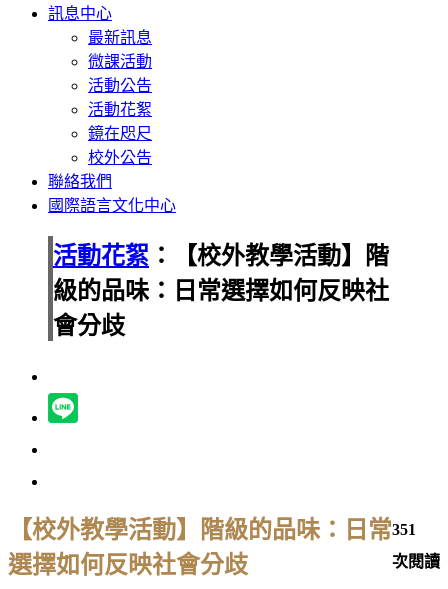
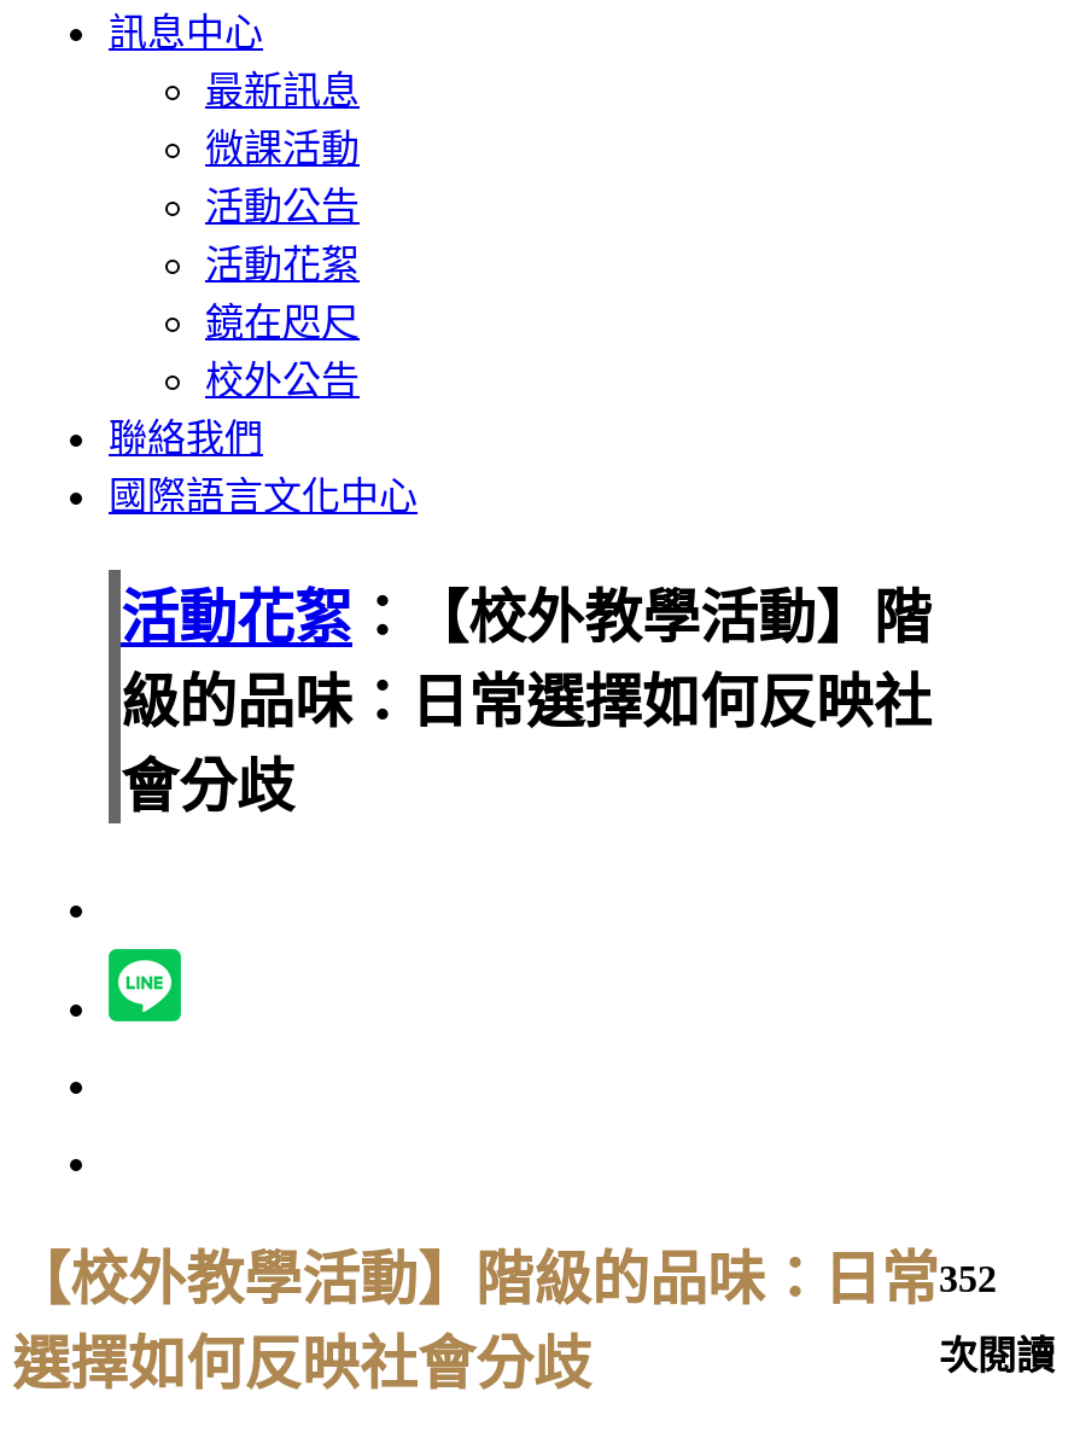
[8,517,416,543] 【校外教學活動】階級的品味：日常 351 -> [12,1248,997,1311] 【校外教學活動】階級的品味：日常 352

